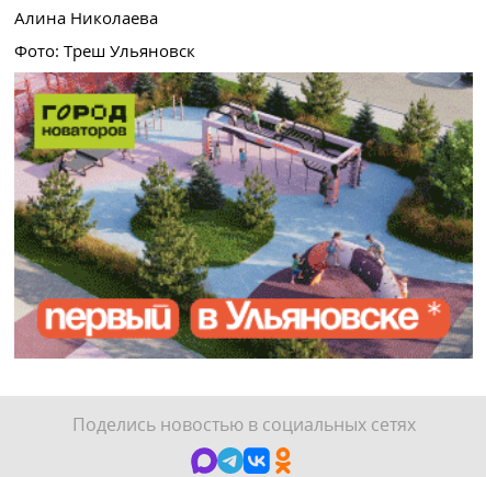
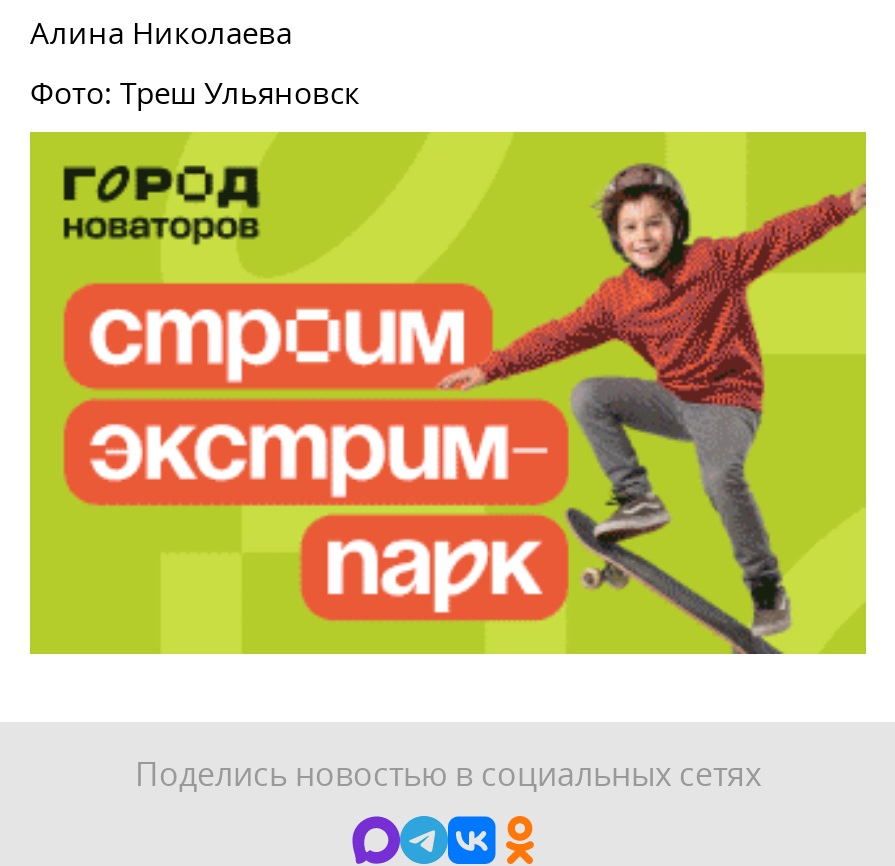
[13,71,474,360] [image] -> [28,130,868,656] [image]

